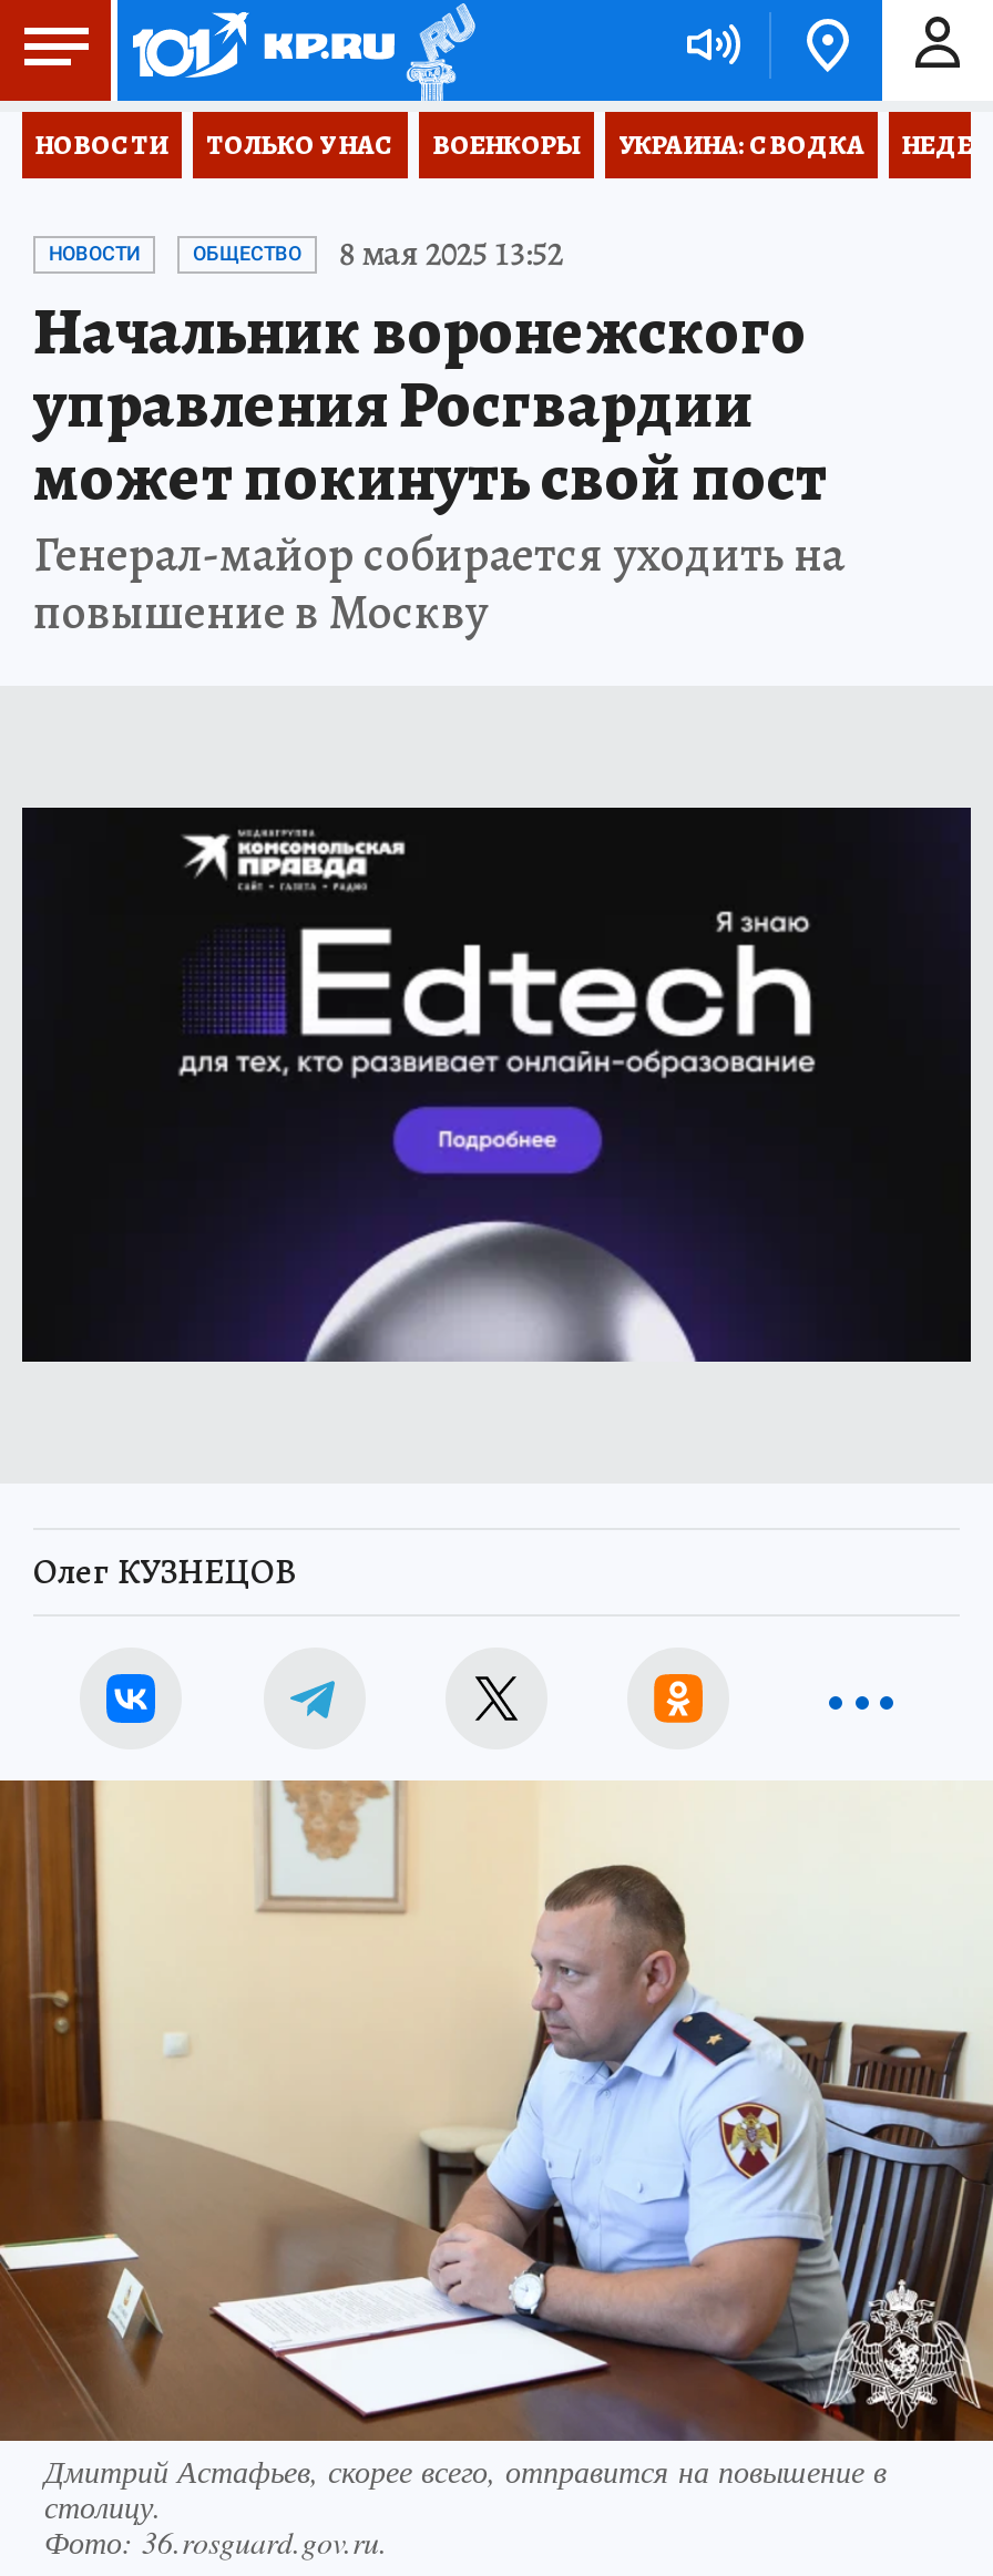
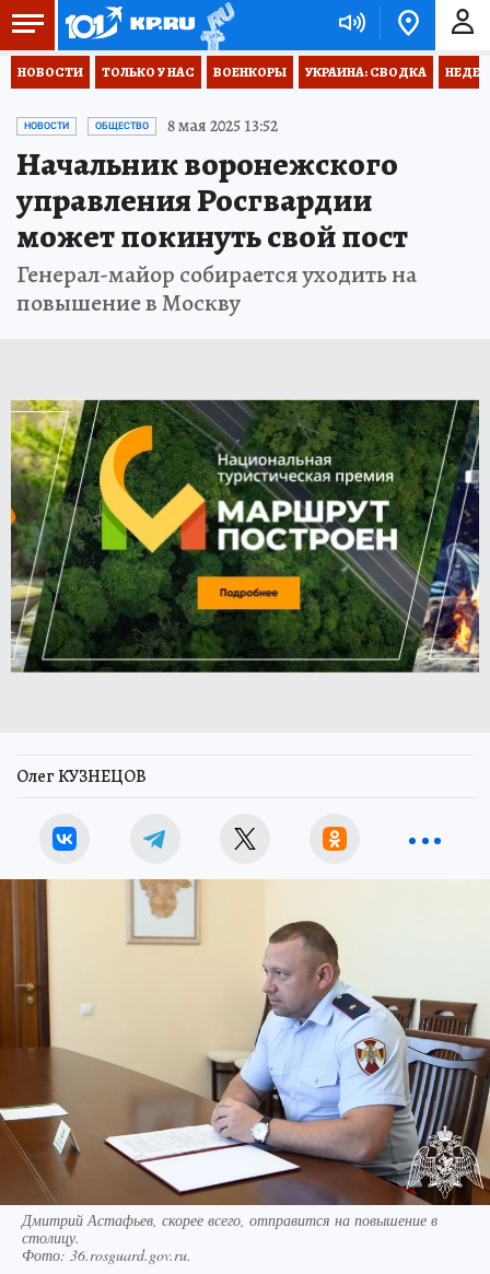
[20,805,973,1362] [image] -> [10,399,480,674] [image]

